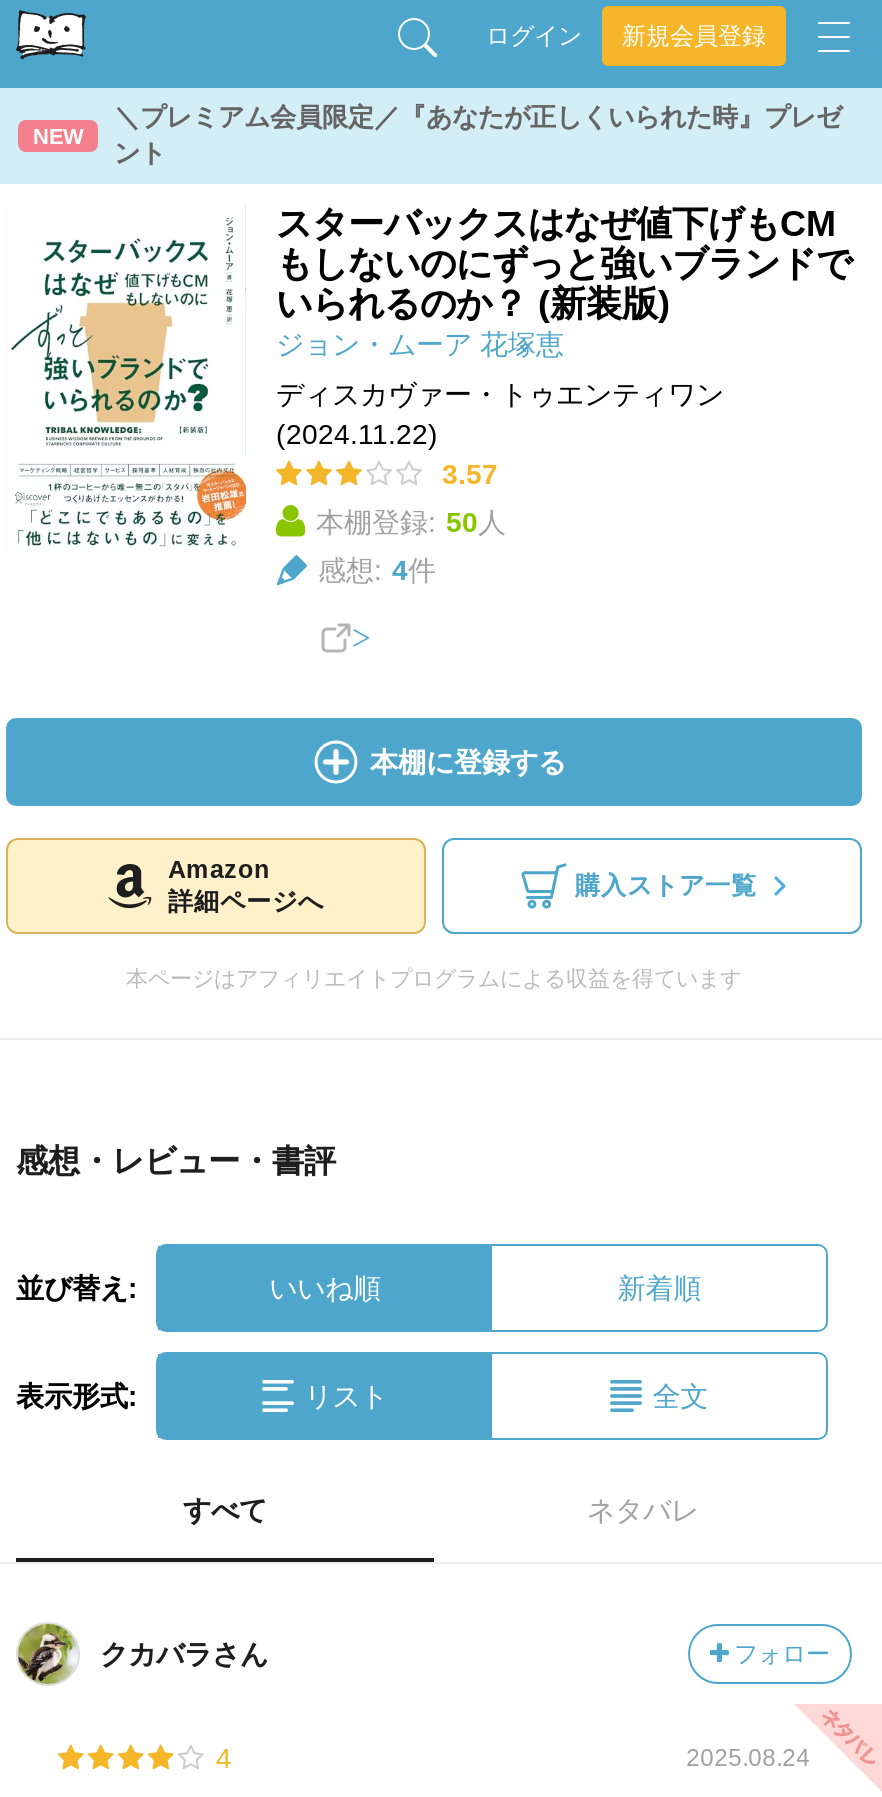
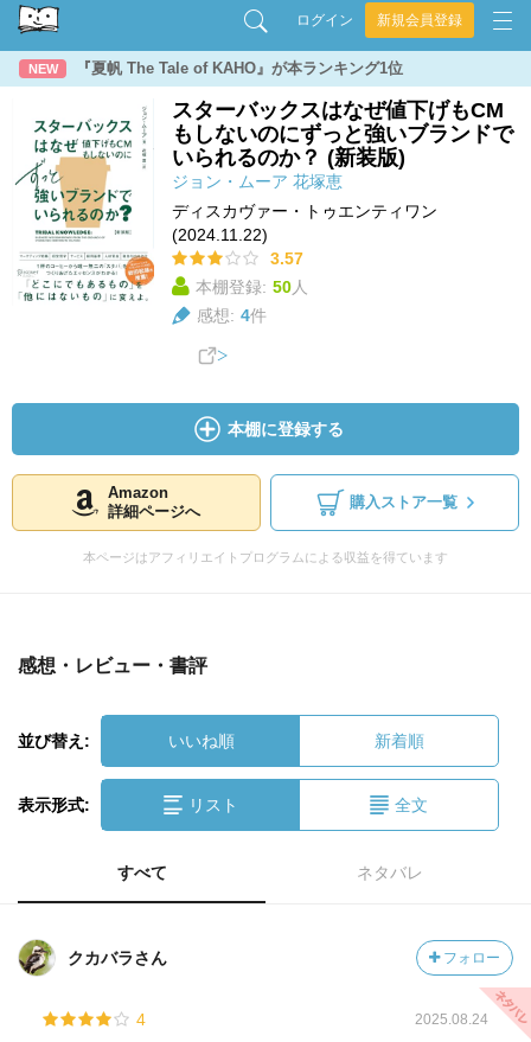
[114,102,842,168] ＼プレミアム会員限定／『あなたが正しくいられた時』プレゼ | ント -> [76,59,403,77] 『夏帆 The Tale of KAHO』が本ランキング1位

